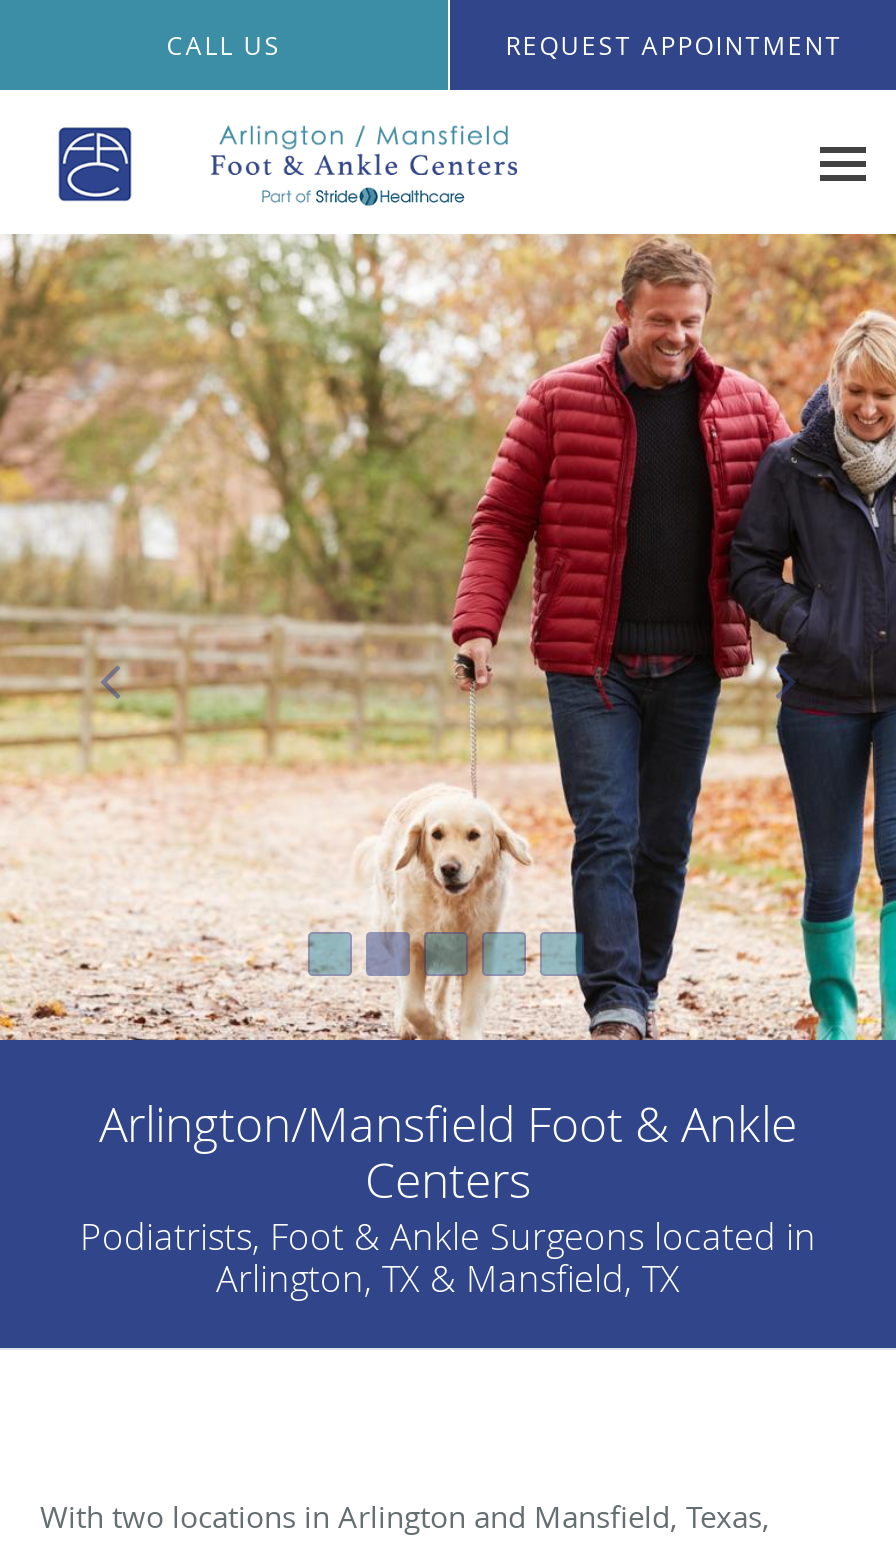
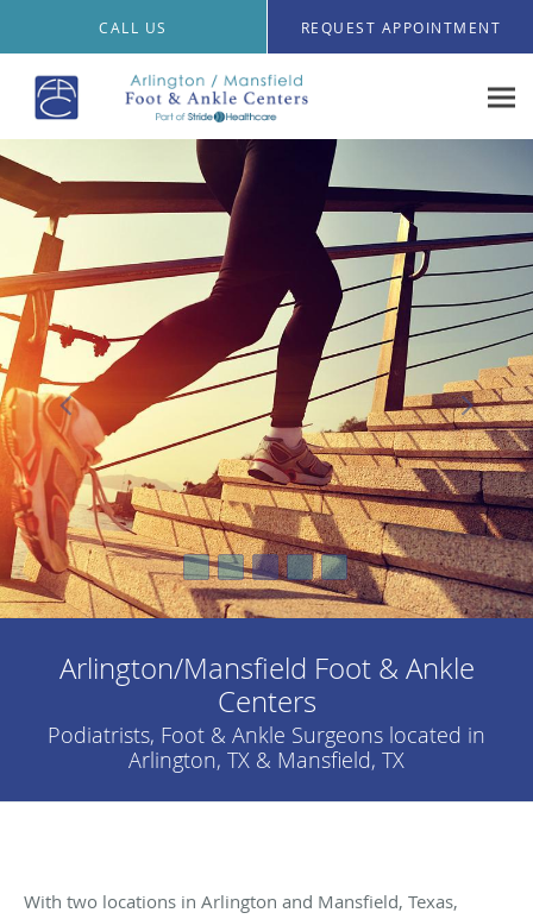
[6,232,890,1042] [image] -> [4,138,529,619] [image]

